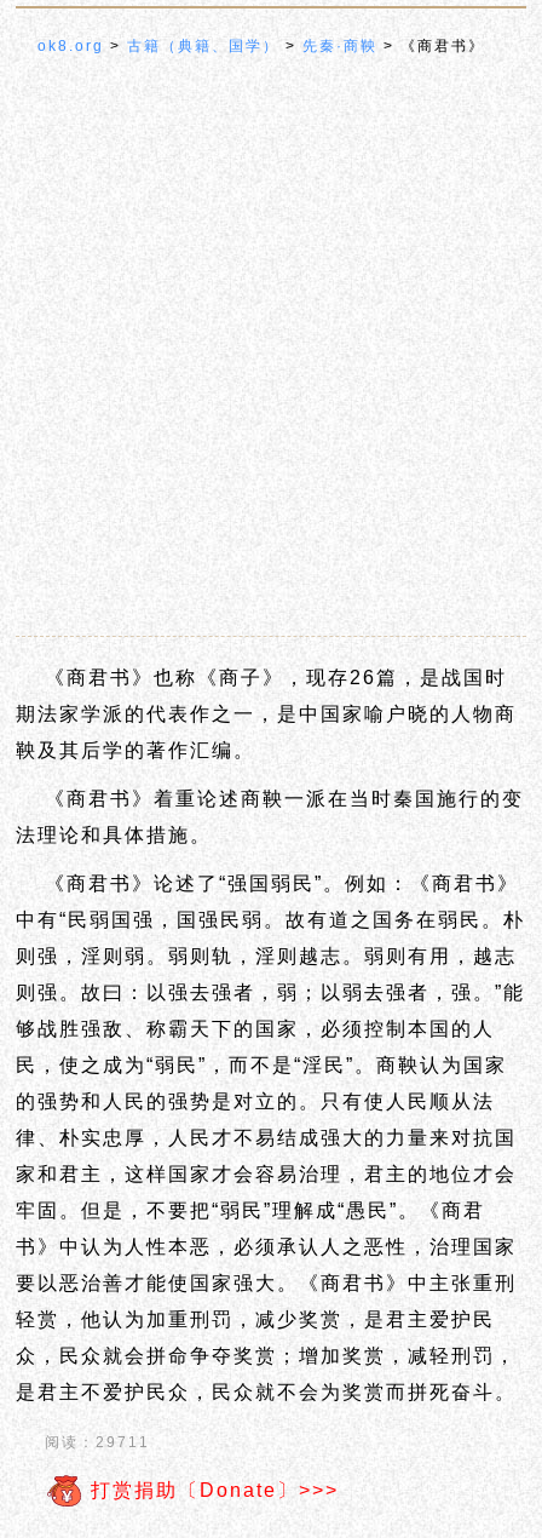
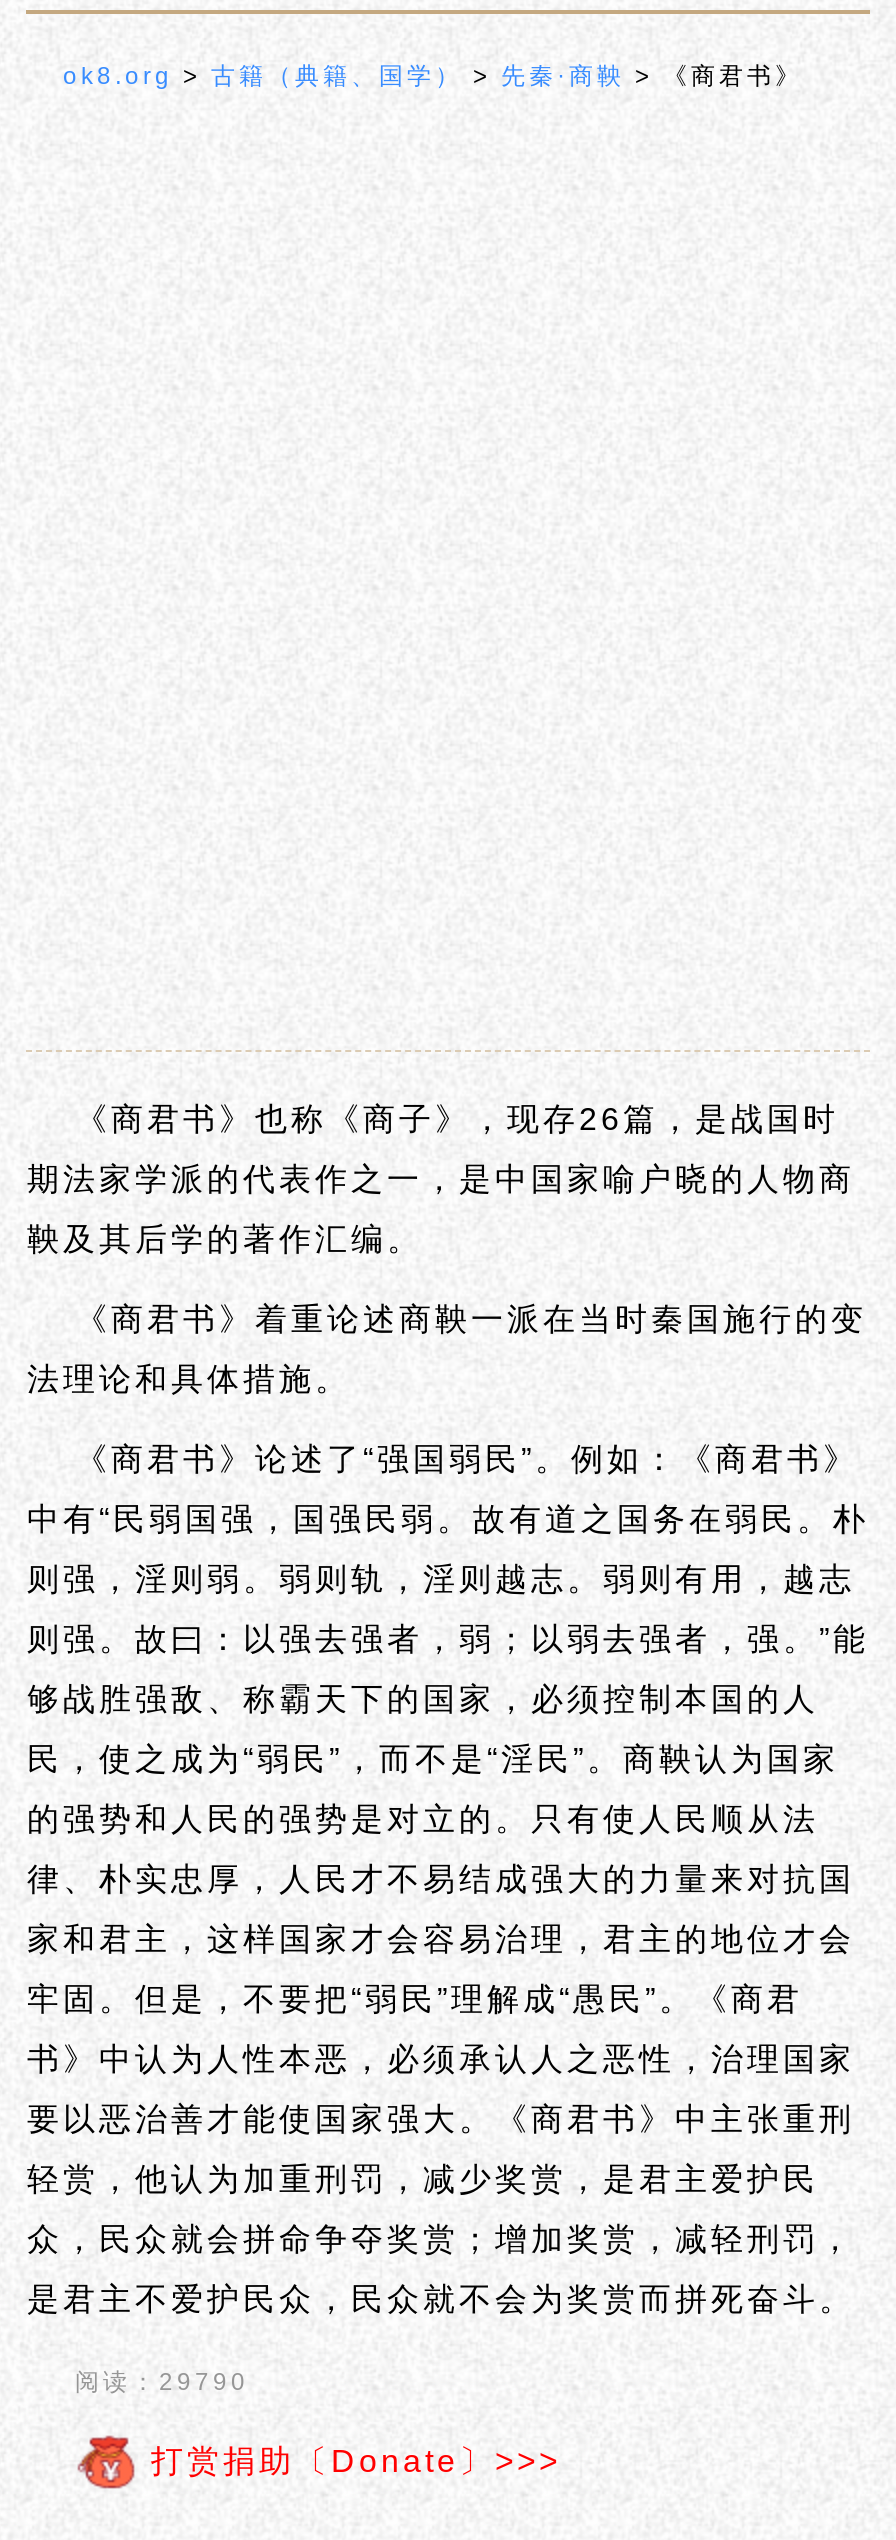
[45,1434,151,1451] 阅读：29711 -> [75,2368,249,2396] 阅读：29790

